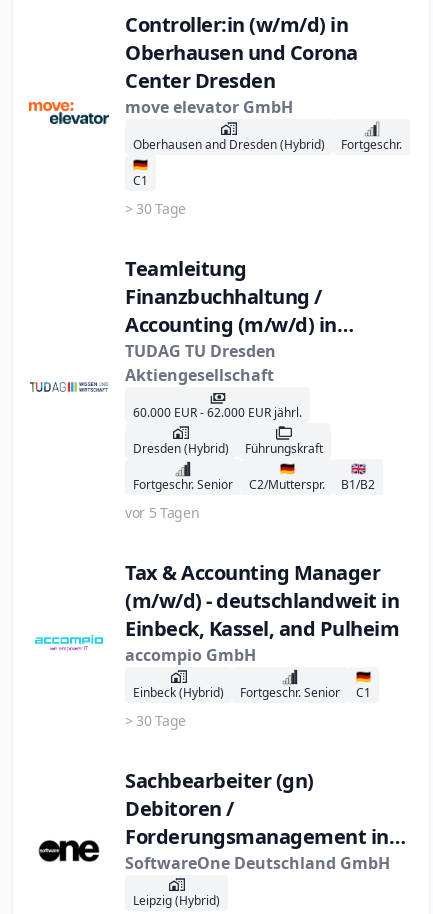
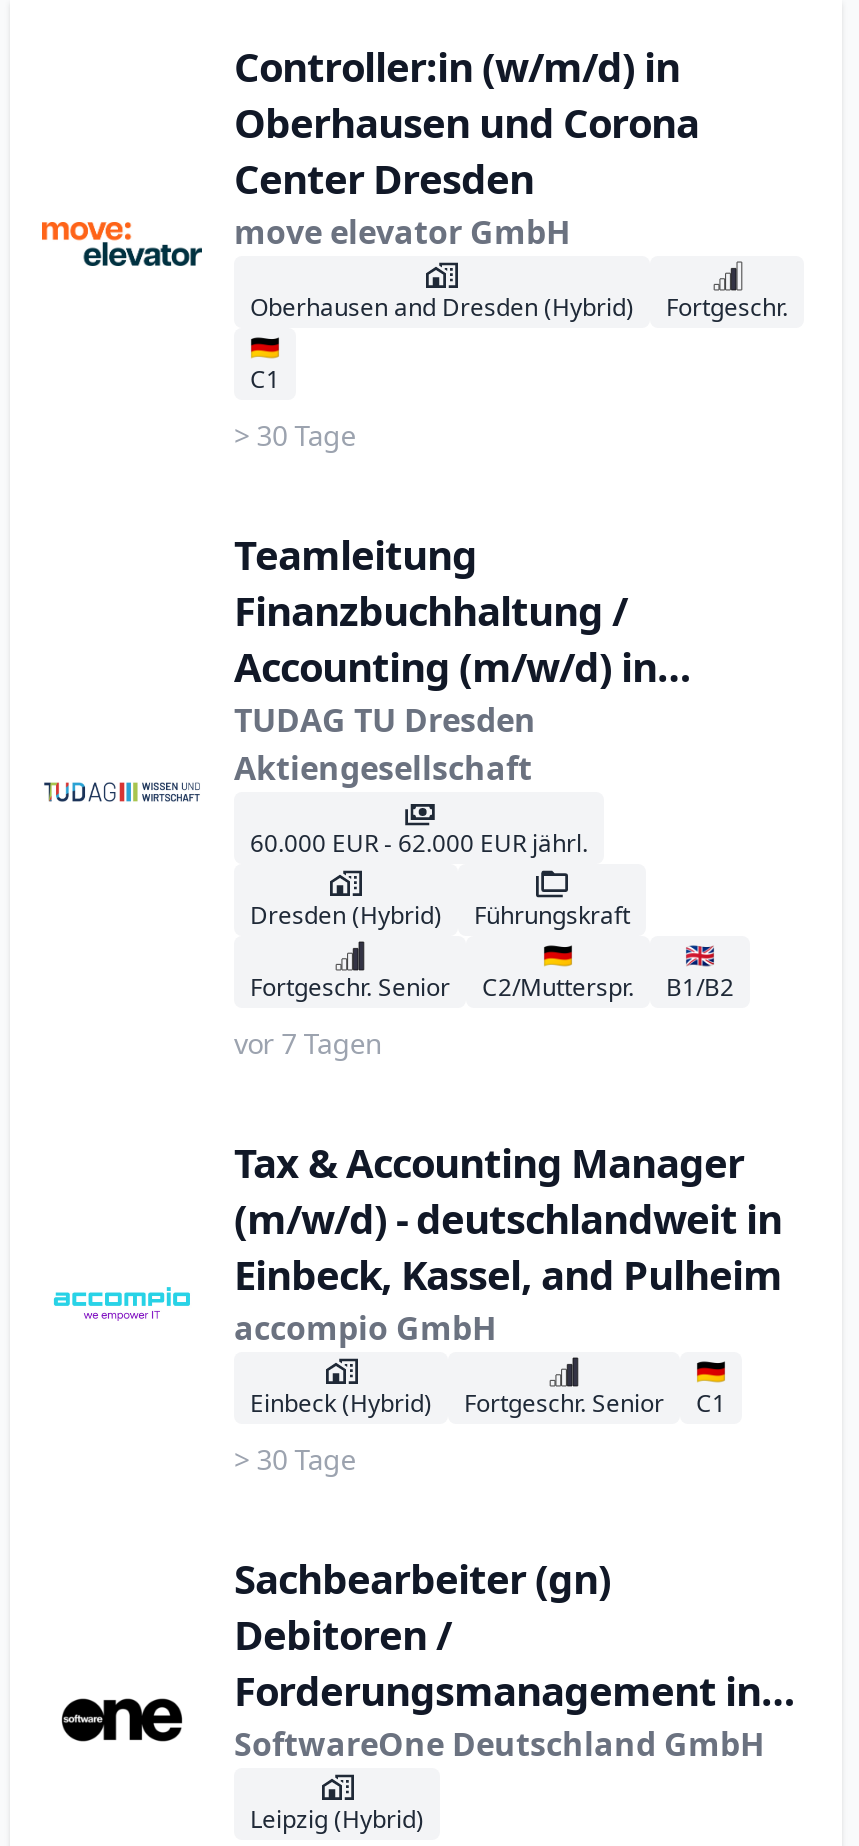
[125,503,199,522] vor 5 Tagen -> [234,1024,382,1062] vor 7 Tagen

